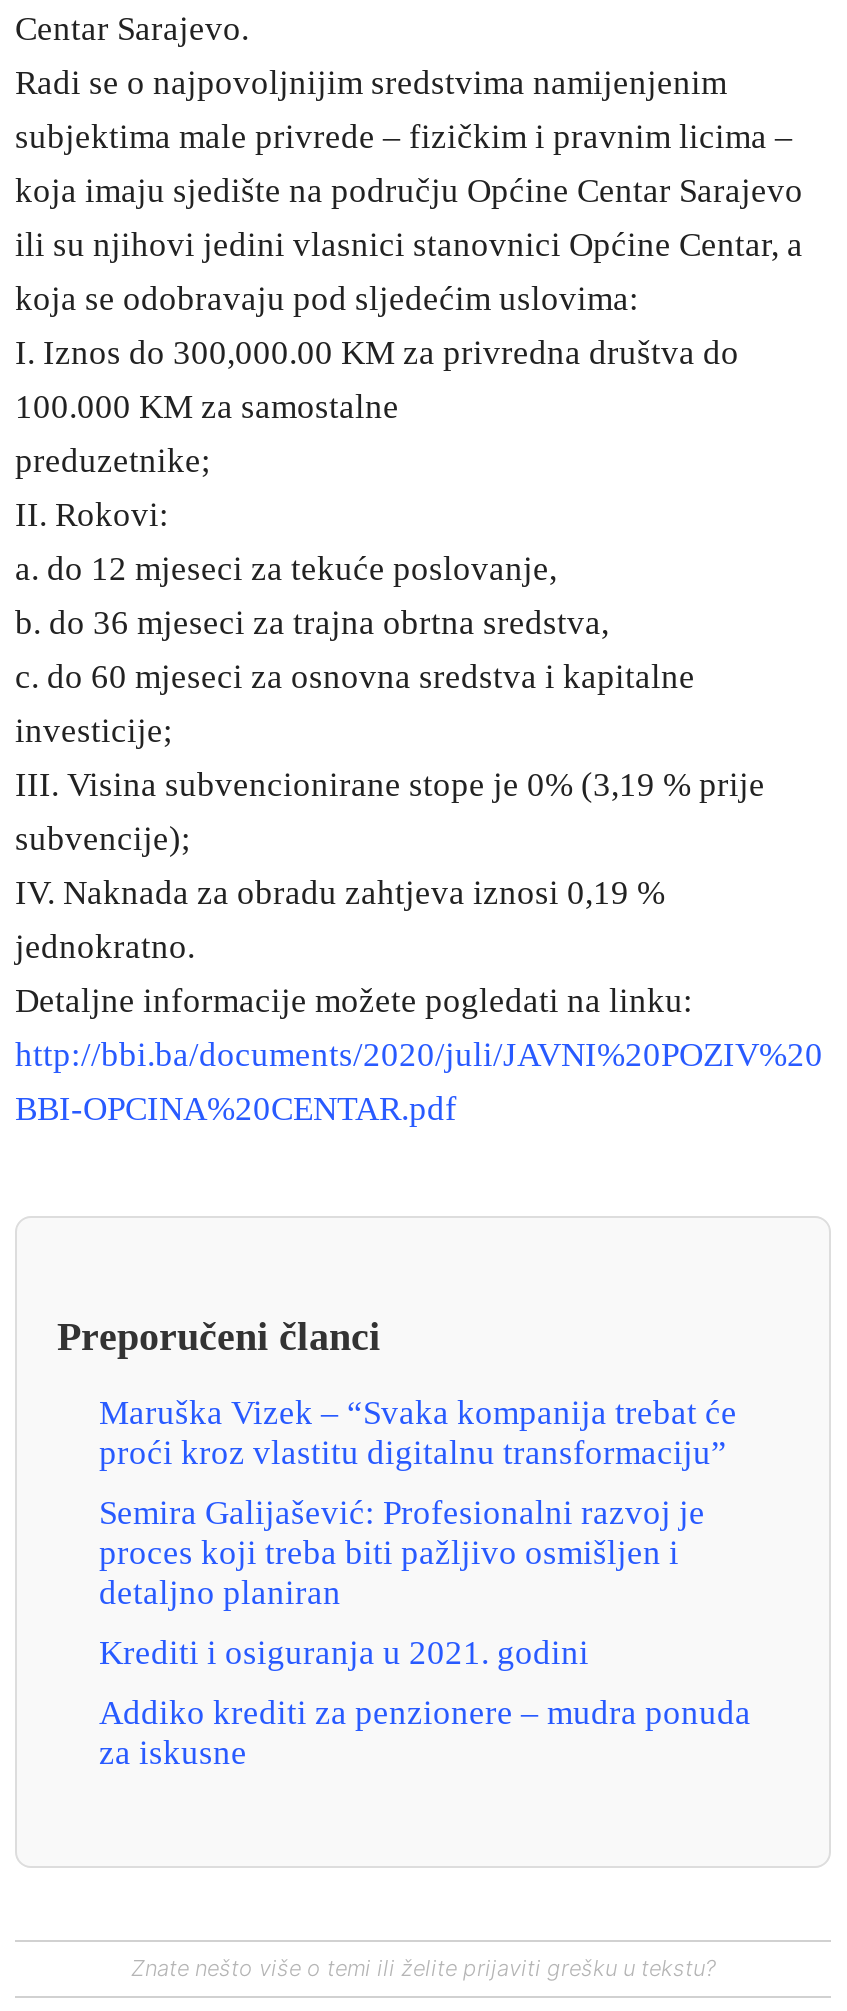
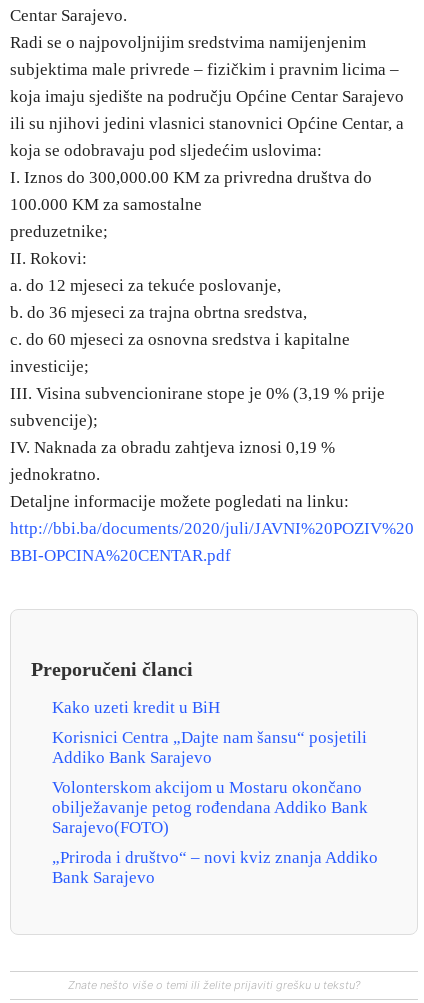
[99,1393,737,1471] Maruška Vizek – “Svaka kompanija trebat će | proći kroz vlastitu digitalnu transformaciju” -> [52,698,220,717] Kako uzeti kredit u BiH
[99,1493,705,1611] Semira Galijašević: Profesionalni razvoj je | proces koji treba biti pažljivo osmišljen i | detaljno planiran -> [52,728,367,767] Korisnici Centra „Dajte nam šansu“ posjetili | Addiko Bank Sarajevo
[99,1633,589,1671] Krediti i osiguranja u 2021. godini -> [52,778,368,837] Volonterskom akcijom u Mostaru okončano | obilježavanje petog rođendana Addiko Bank | Sarajevo(FOTO)
[99,1693,751,1771] Addiko krediti za penzionere – mudra ponuda | za iskusne -> [52,848,378,887] „Priroda i društvo“ – novi kviz znanja Addiko | Bank Sarajevo

